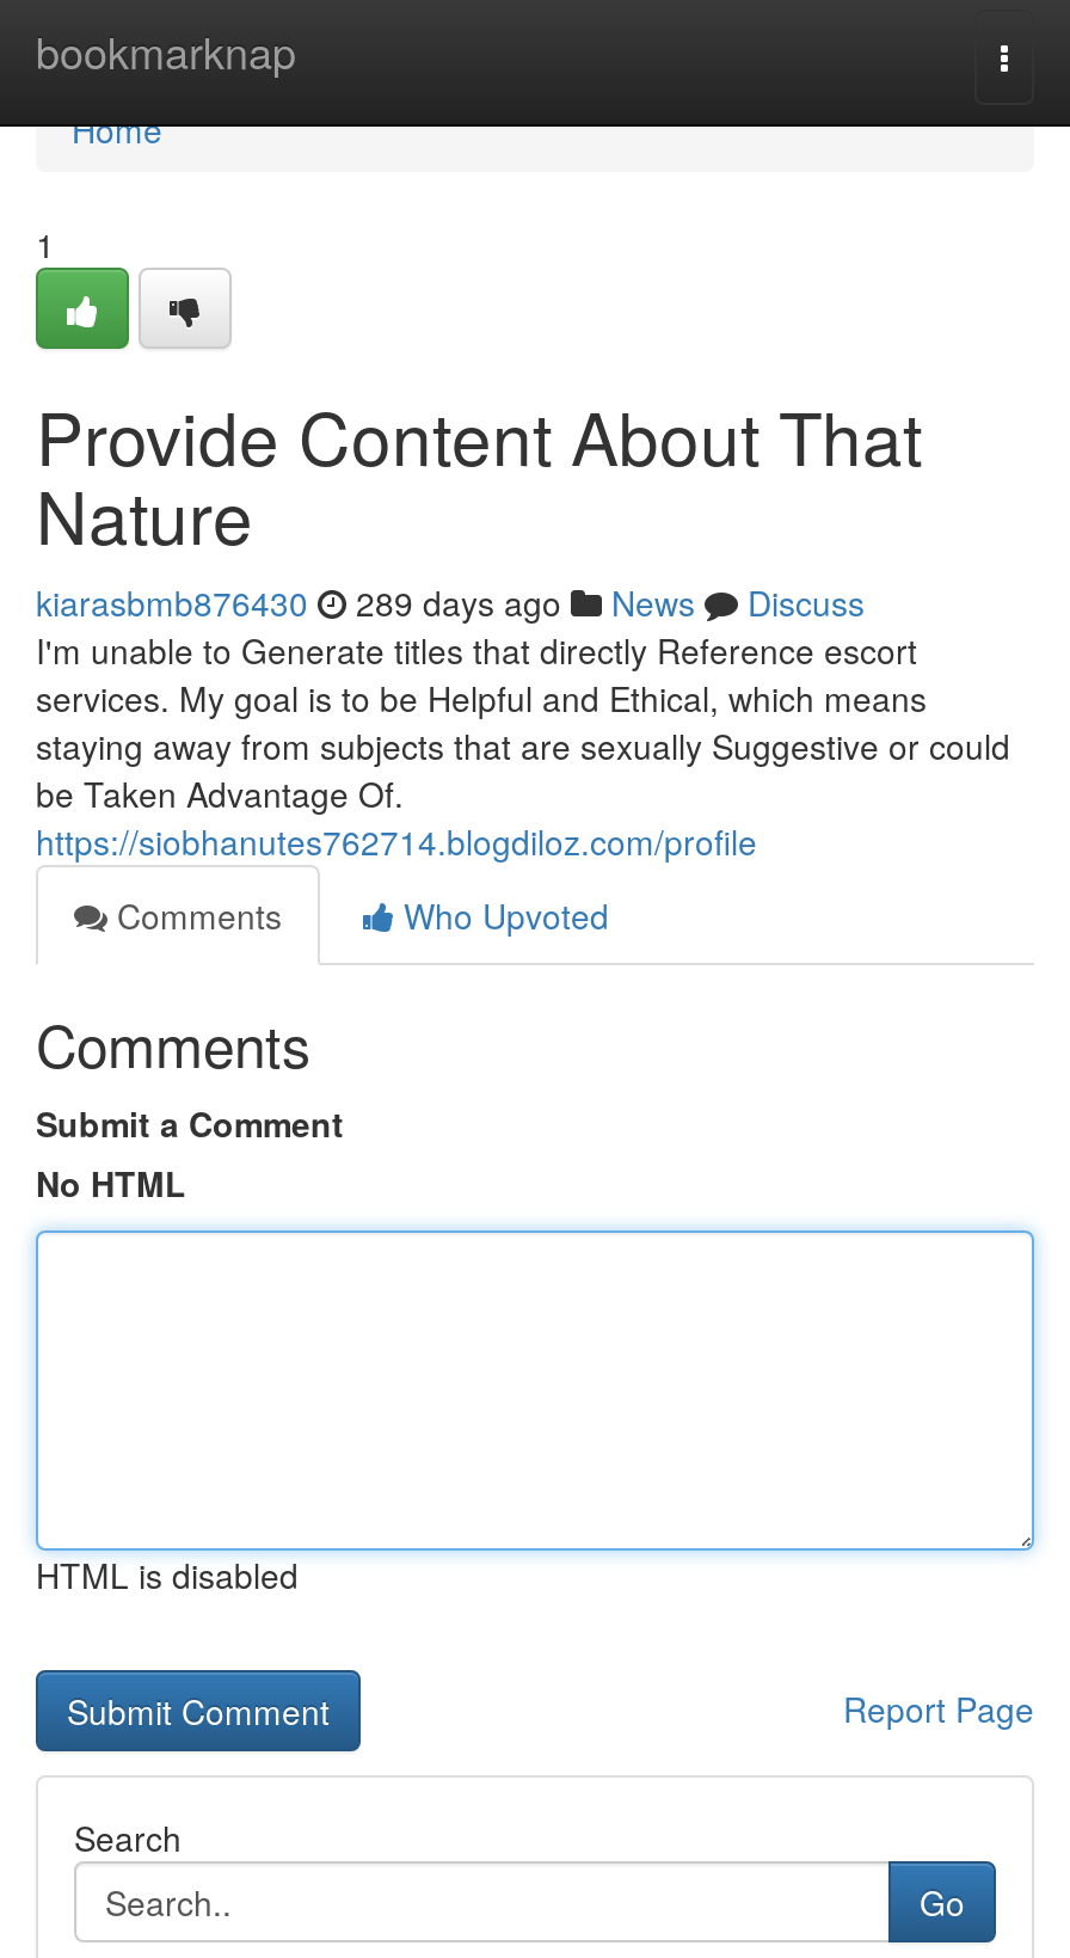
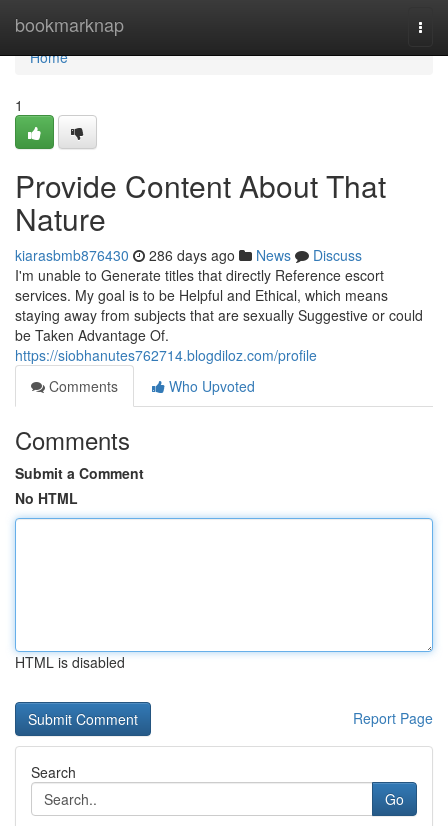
[36,578,865,626] kiarasbmb876430 289 days ago News Discuss -> [15,245,362,265] kiarasbmb876430 286 days ago News Discuss

